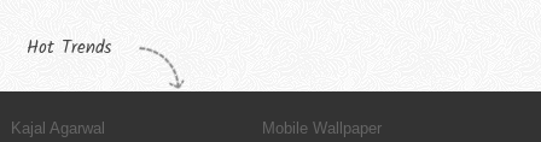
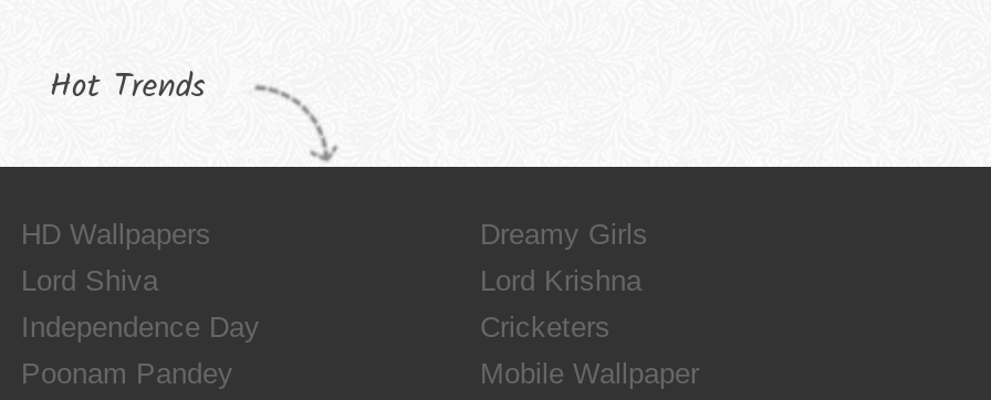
[11,119,106,137] Kajal Agarwal -> [21,219,648,391] HD Wallpapers | Dreamy Girls | Lord Shiva | Lord Krishna | Independence Day | Cricketers | Poonam Pandey

